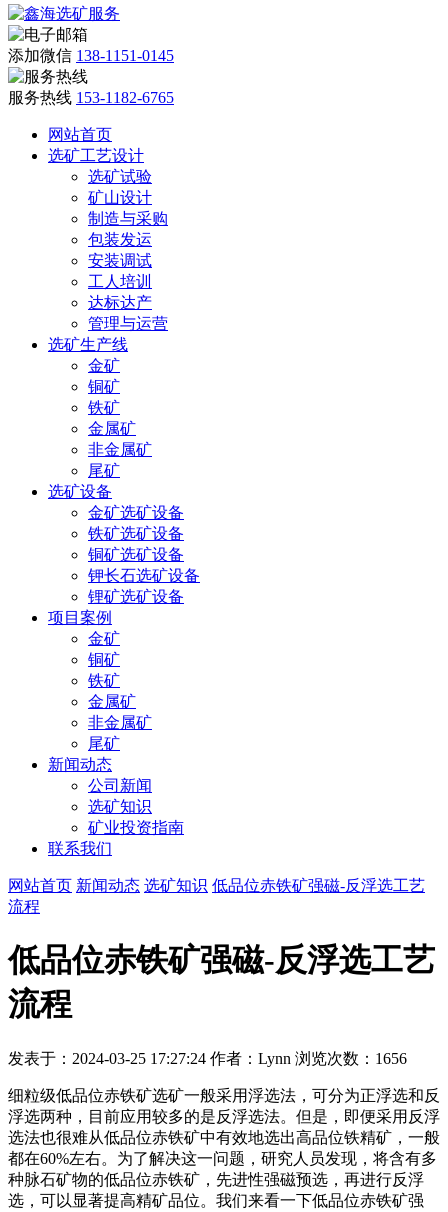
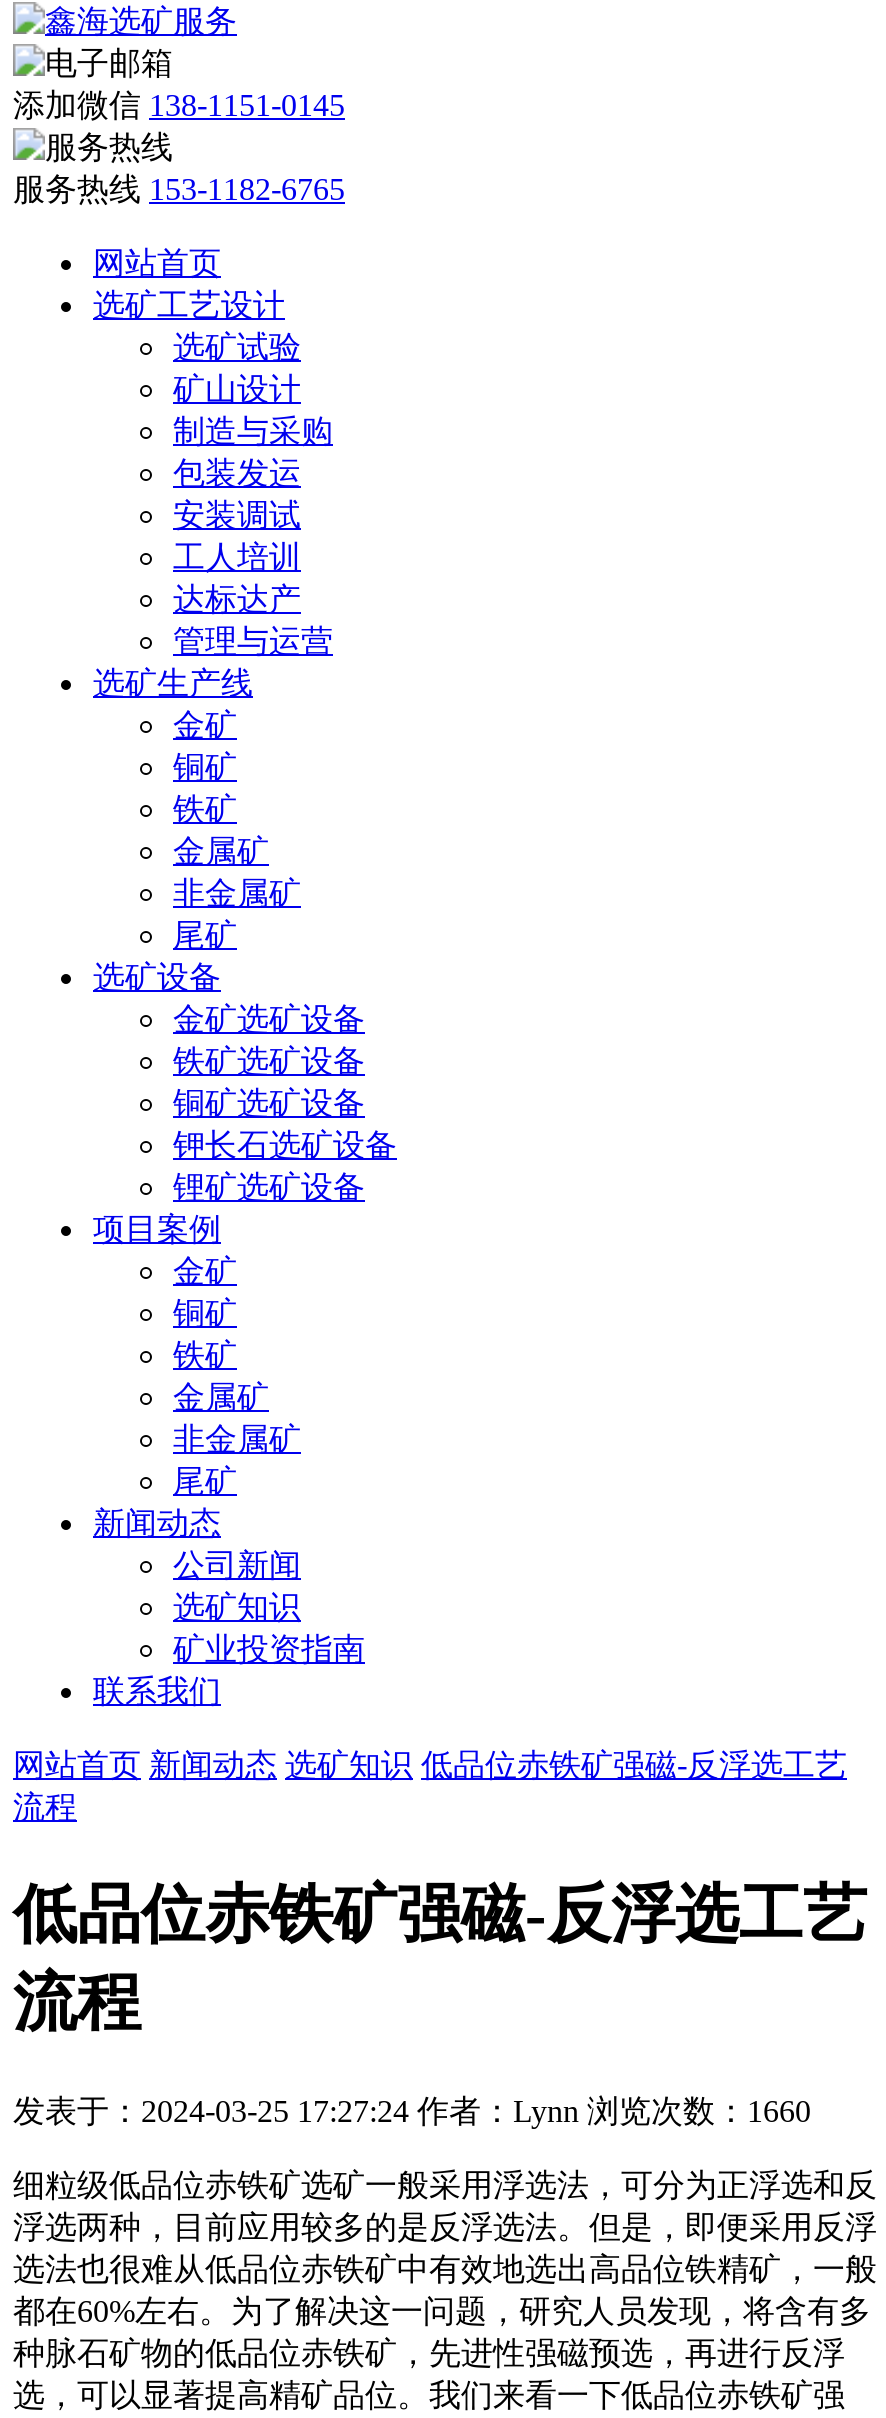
[8,1050,407,1067] 发表于：2024-03-25 17:27:24 作者：Lynn 浏览次数：1656 -> [13,2094,811,2128] 发表于：2024-03-25 17:27:24 作者：Lynn 浏览次数：1660

